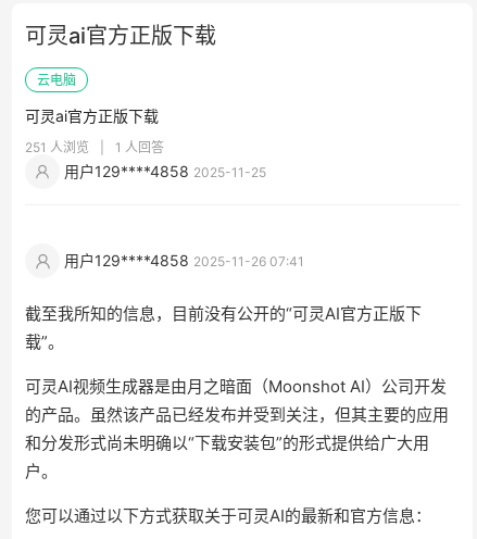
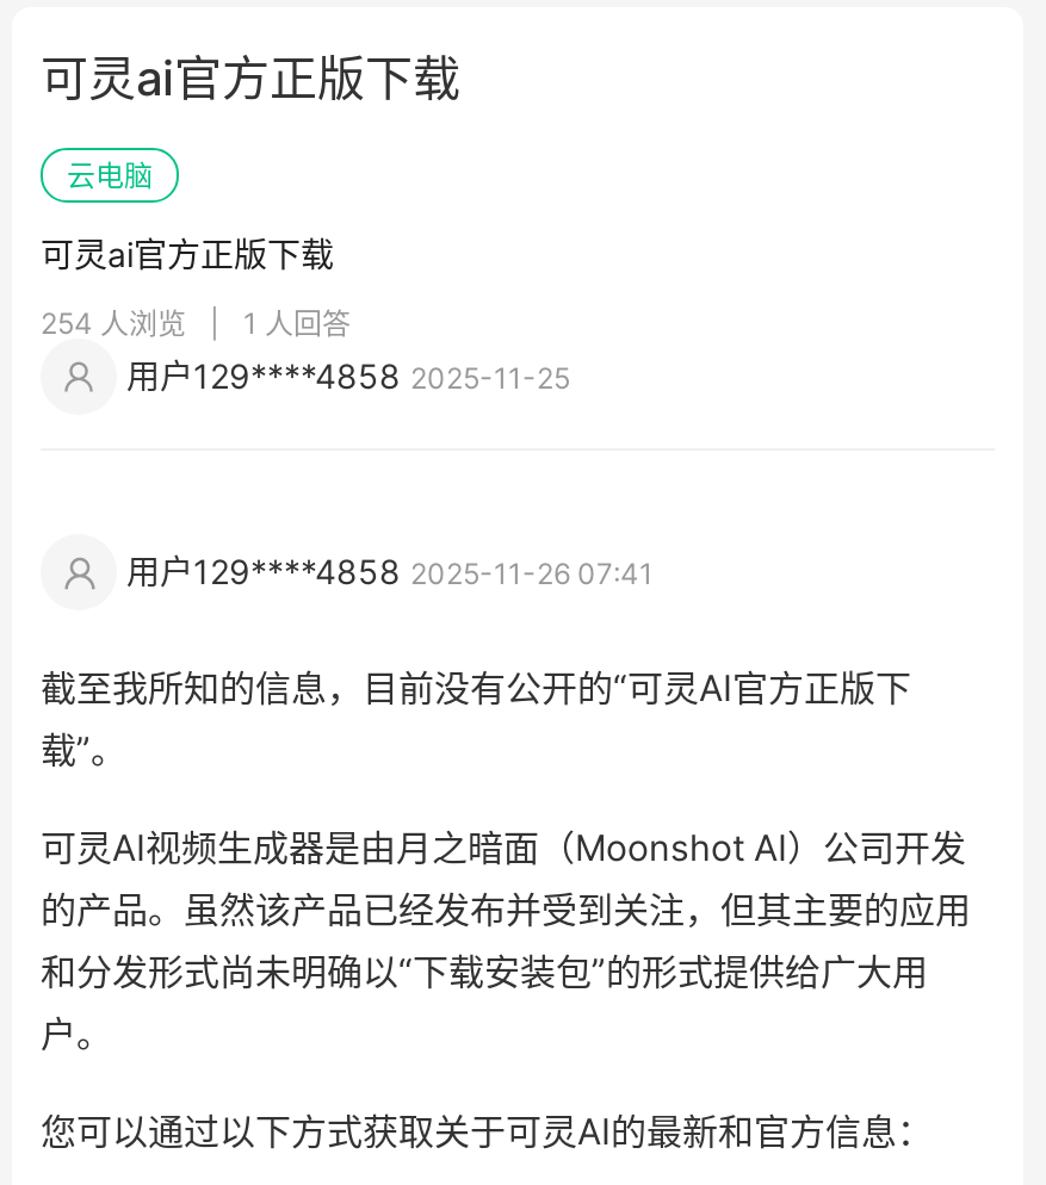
[25,139,89,155] 251 人浏览 -> [41,305,186,341] 254 人浏览

